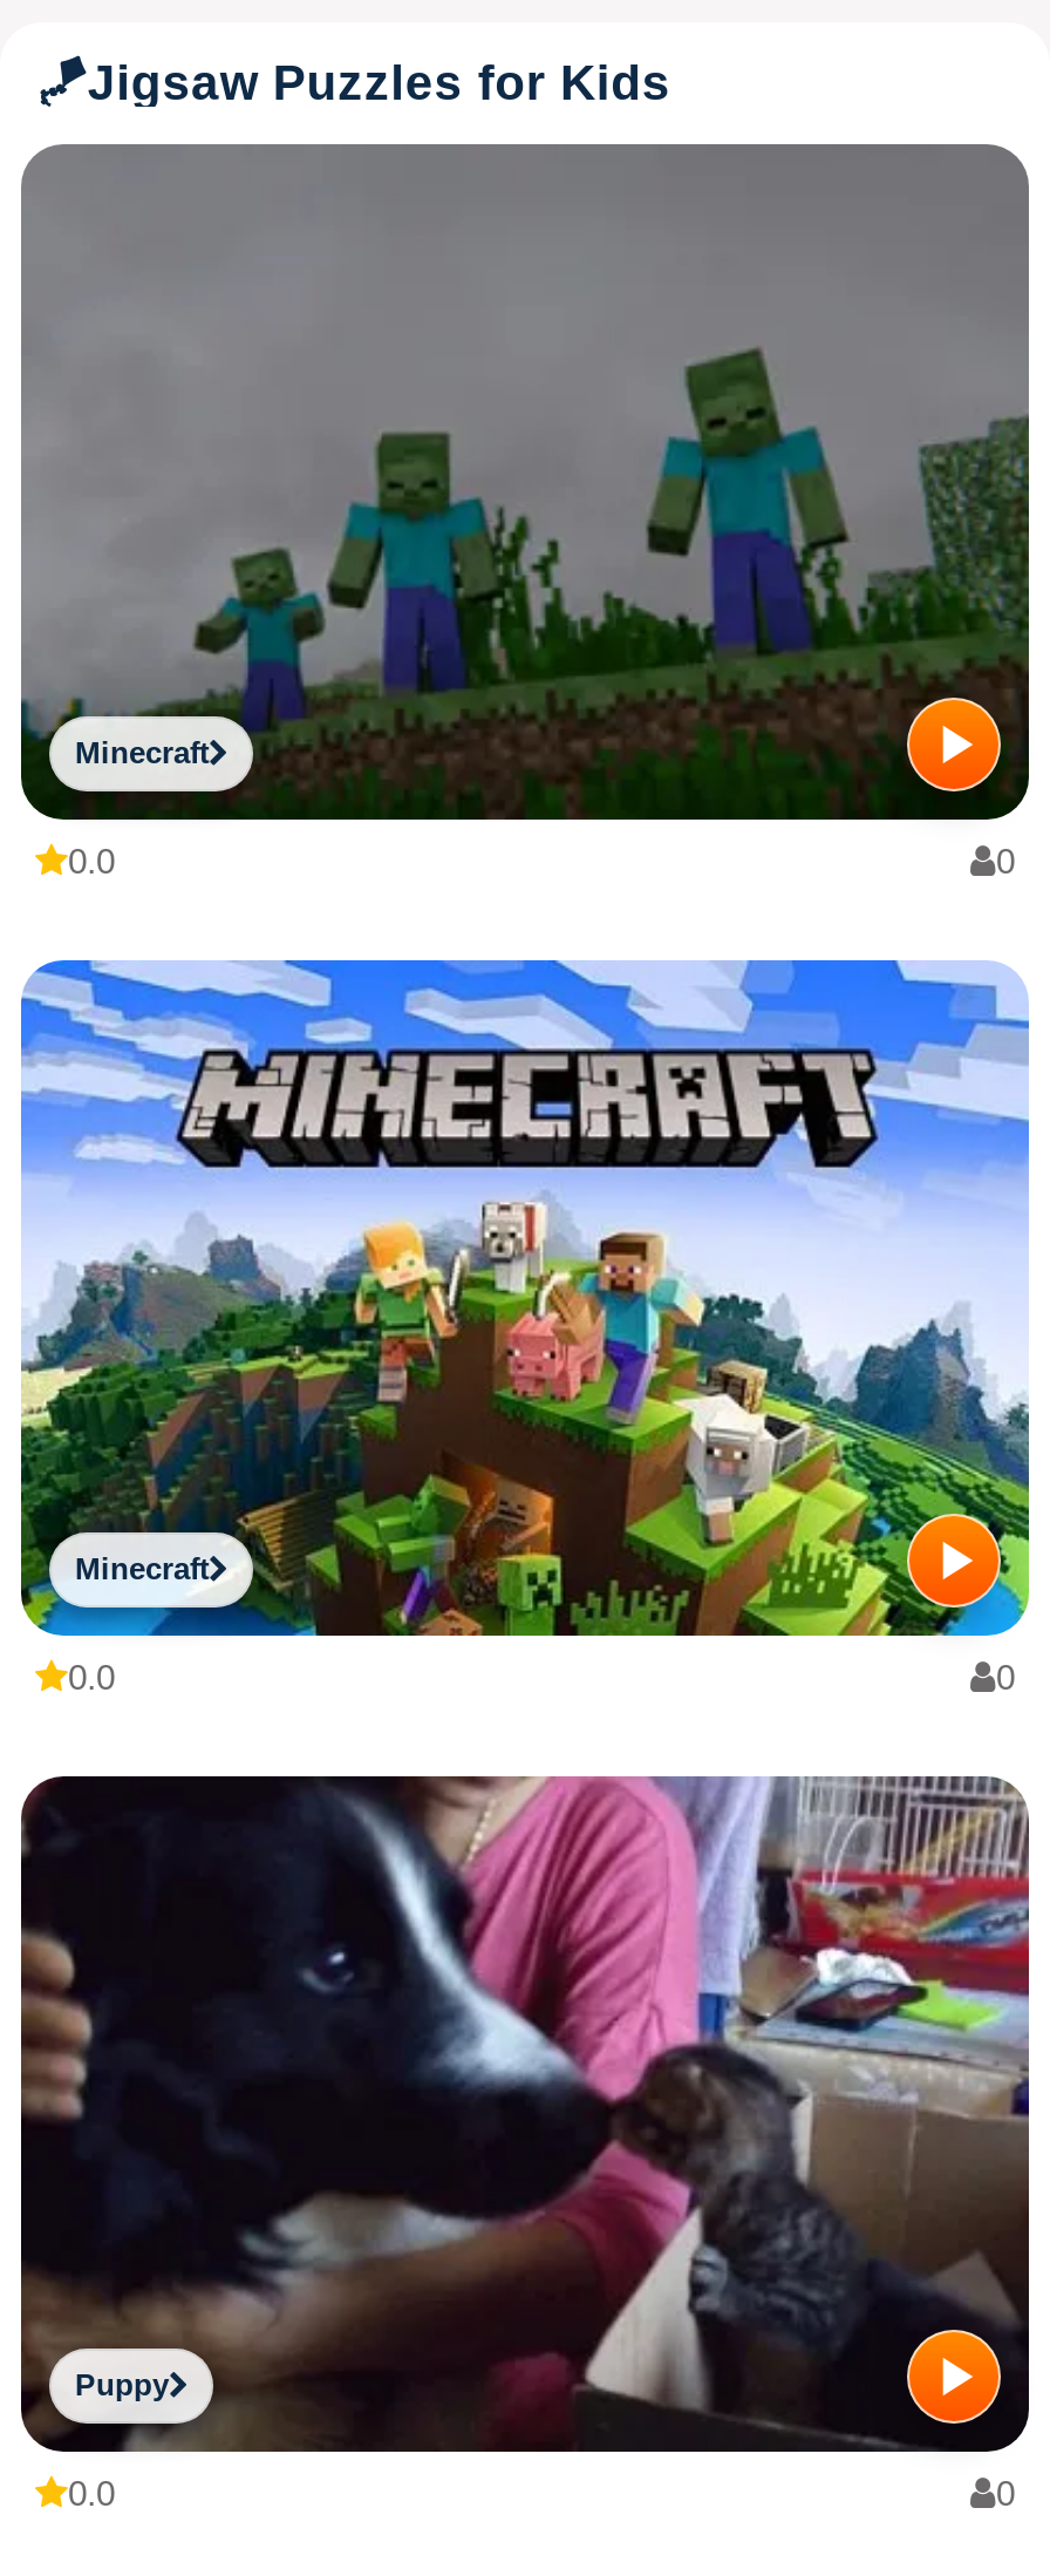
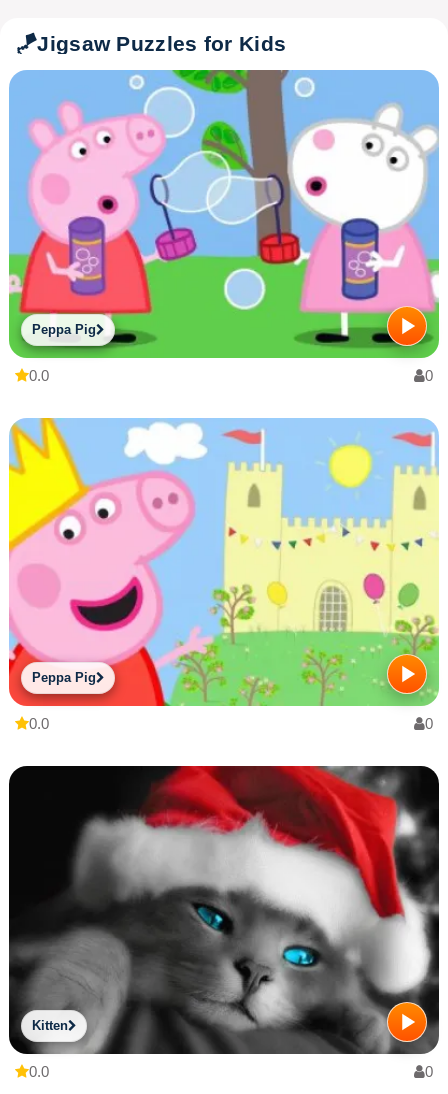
[19,142,1031,822] [image] | Minecraft -> [8,69,440,359] [image] | Peppa Pig
[19,960,1031,1638] [image] | Minecraft -> [8,417,440,707] [image] | Peppa Pig
[19,1774,1031,2452] [image] | Puppy -> [8,765,440,1055] [image] | Kitten

